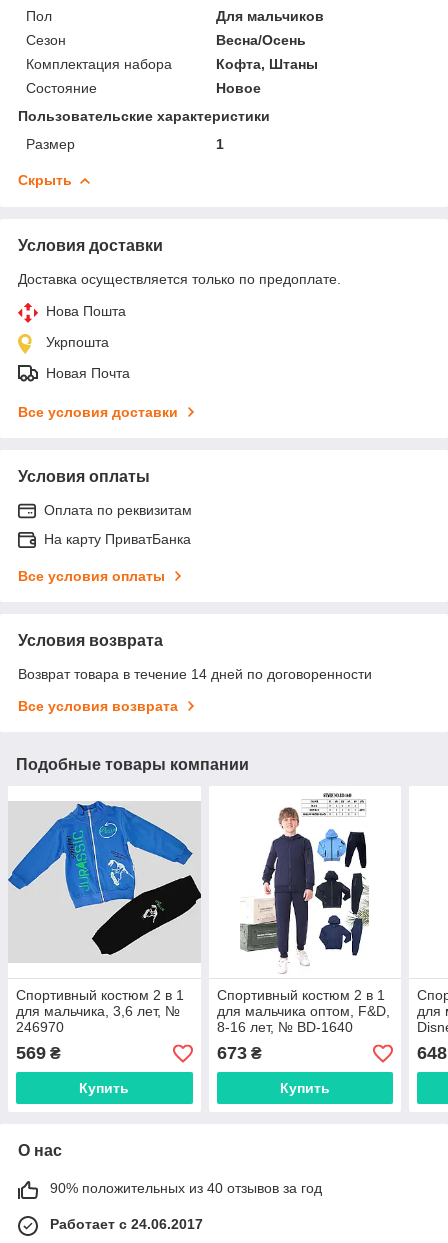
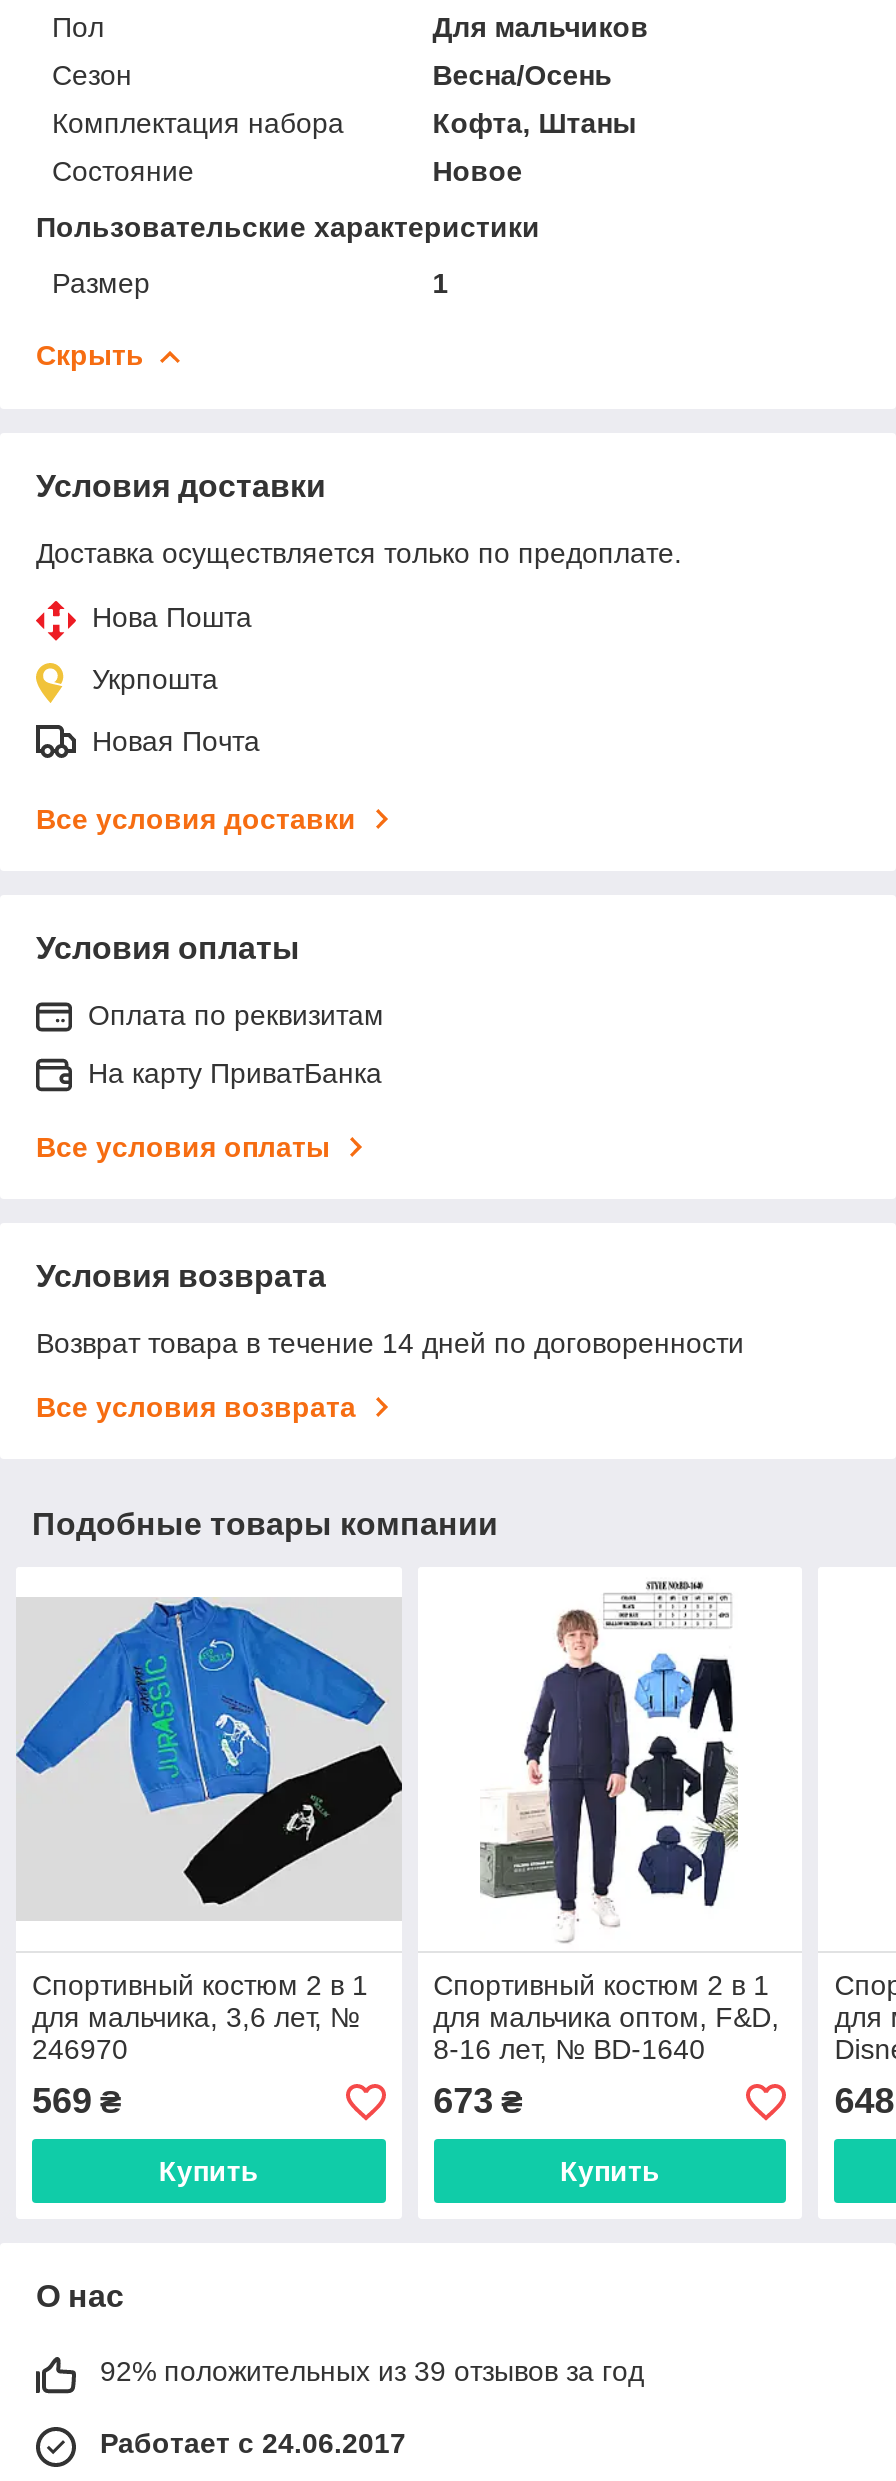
[50,1180,322,1196] 90% положительных из 40 отзывов за год -> [100,2356,644,2388] 92% положительных из 39 отзывов за год

